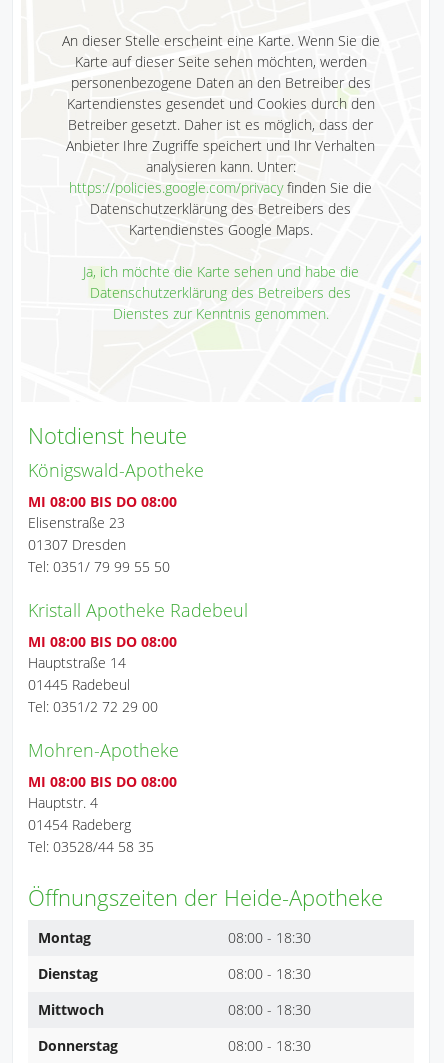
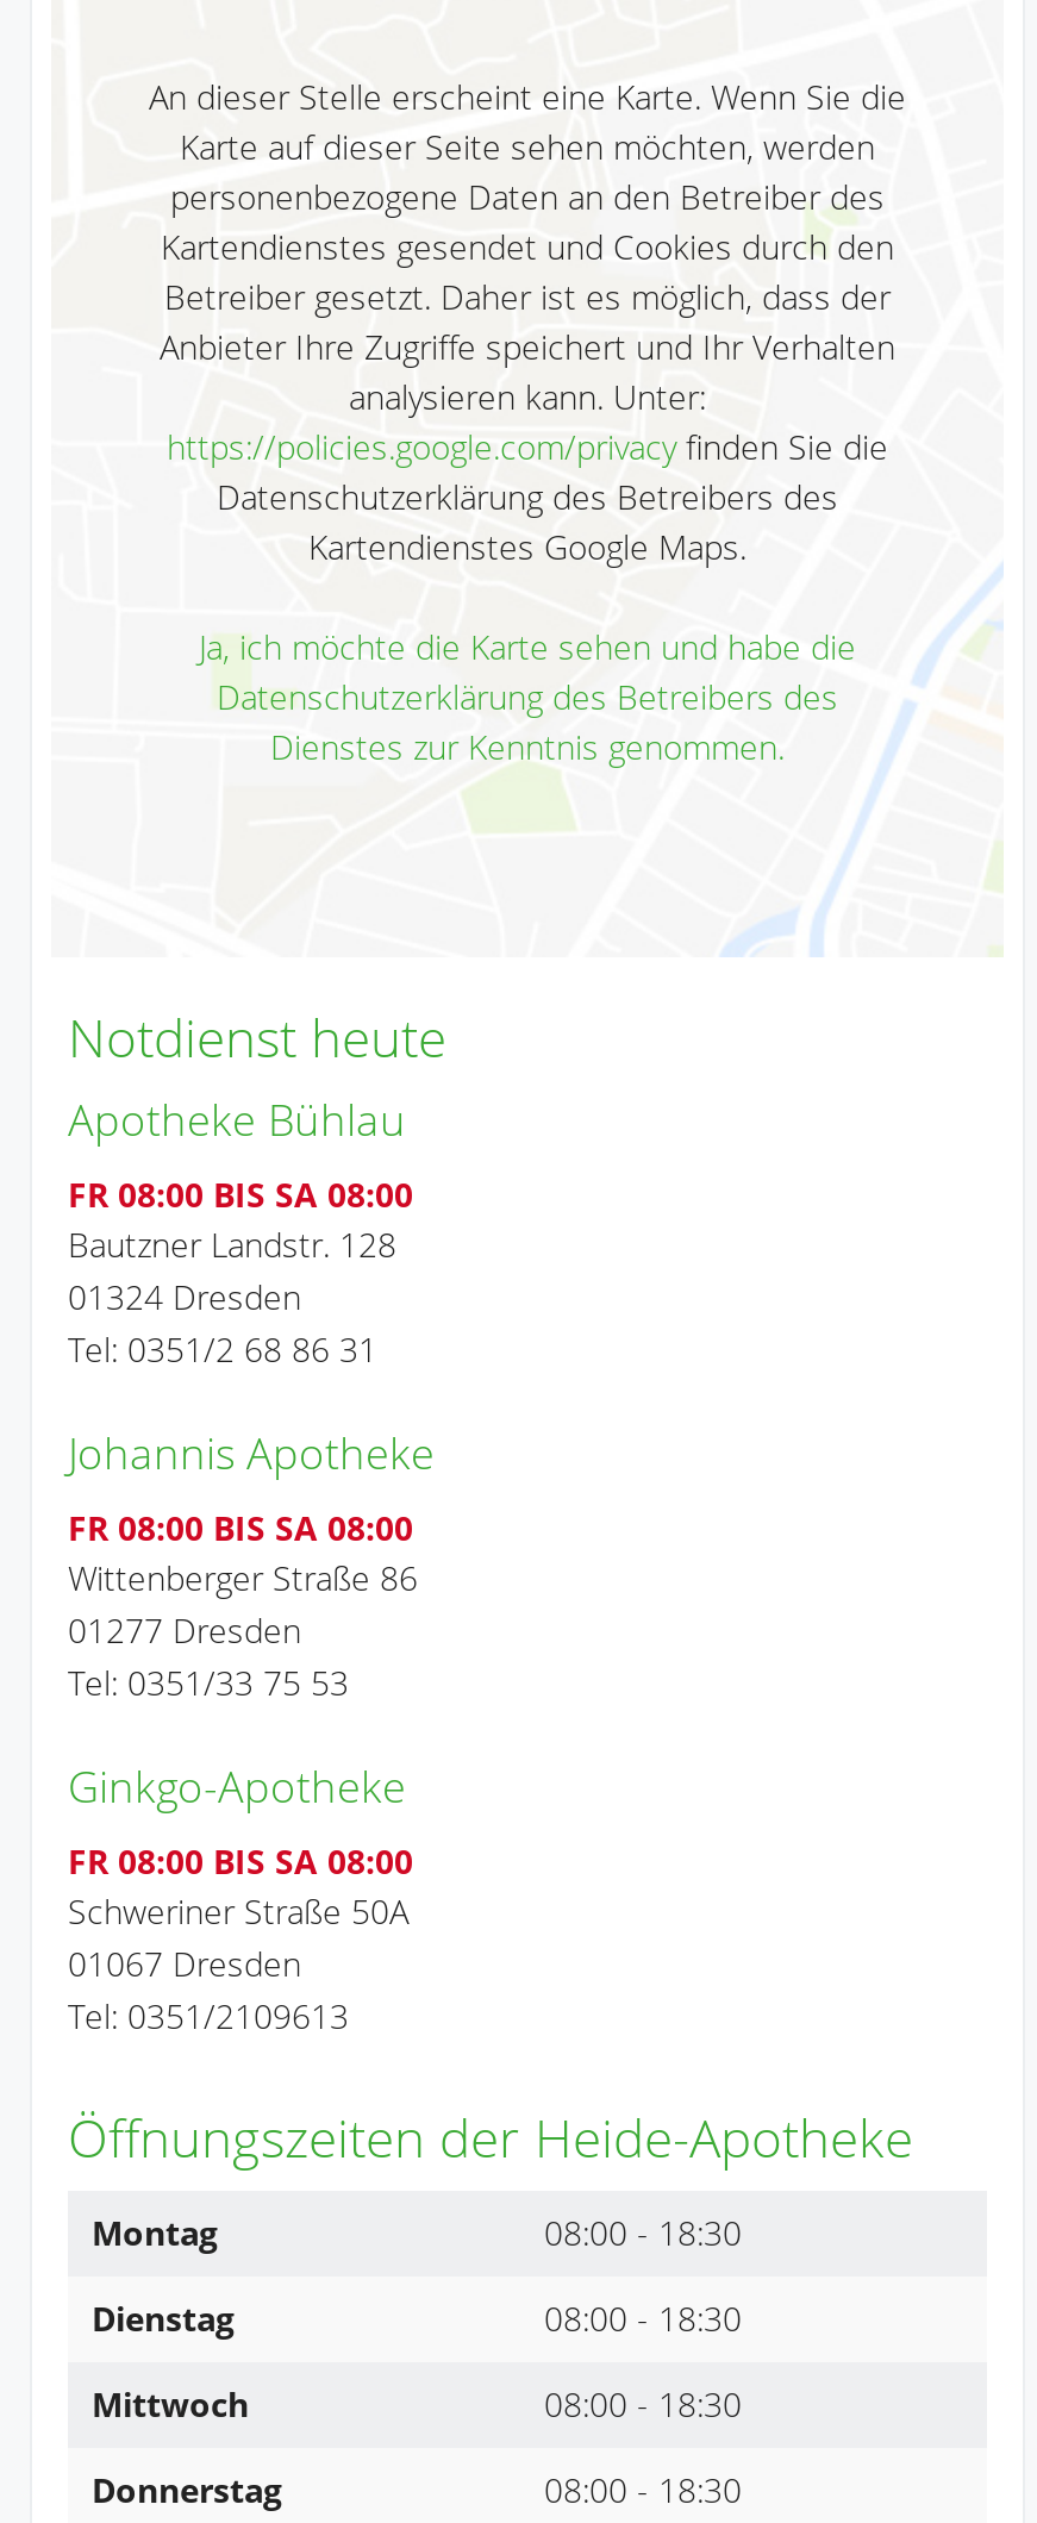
[28,458,204,576] Königswald-Apotheke | MI 08:00 BIS DO 08:00 | Elisenstraße 23 | 01307 Dresden | Tel: 0351/ 79 99 55 50 -> [68,1092,413,1373] Apotheke Bühlau | FR 08:00 BIS SA 08:00 | Bautzner Landstr. 128 | 01324 Dresden | Tel: 0351/2 68 86 31
[28,598,248,716] Kristall Apotheke Radebeul | MI 08:00 BIS DO 08:00 | Hauptstraße 14 | 01445 Radebeul | Tel: 0351/2 72 29 00 -> [68,1425,435,1706] Johannis Apotheke | FR 08:00 BIS SA 08:00 | Wittenberger Straße 86 | 01277 Dresden | Tel: 0351/33 75 53
[28,738,179,856] Mohren-Apotheke | MI 08:00 BIS DO 08:00 | Hauptstr. 4 | 01454 Radeberg | Tel: 03528/44 58 35 -> [68,1758,413,2039] Ginkgo-Apotheke | FR 08:00 BIS SA 08:00 | Schweriner Straße 50A | 01067 Dresden | Tel: 0351/2109613

